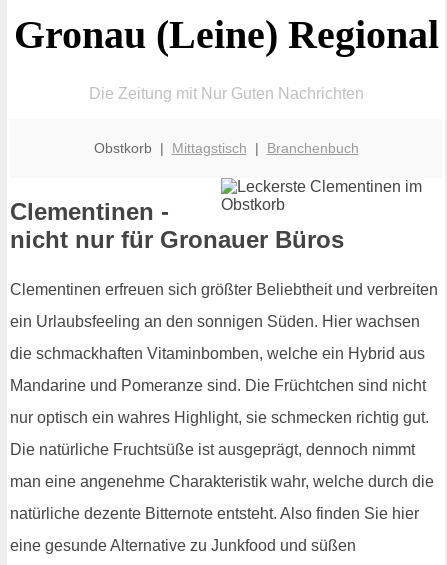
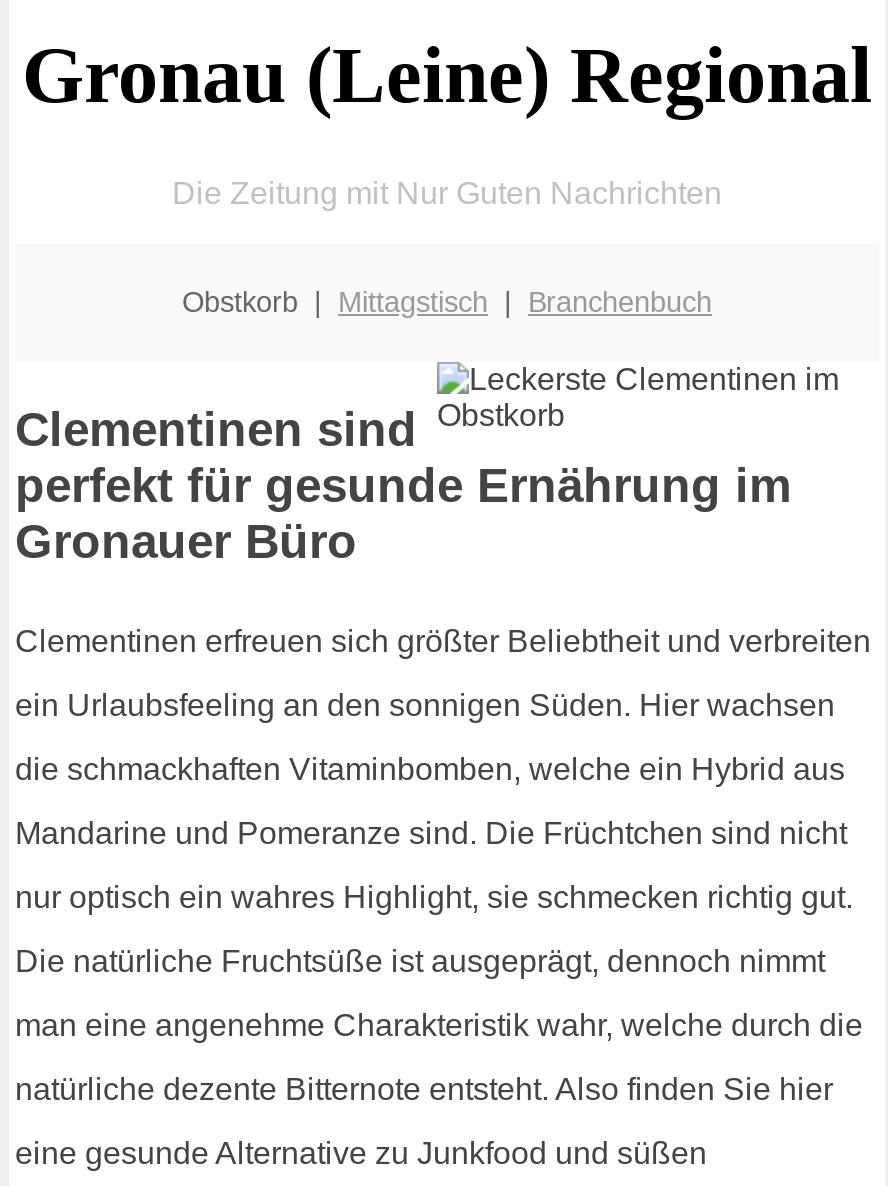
[10,198,344,253] Clementinen - | nicht nur für Gronauer Büros -> [15,403,791,569] Clementinen sind | perfekt für gesunde Ernährung im | Gronauer Büro

